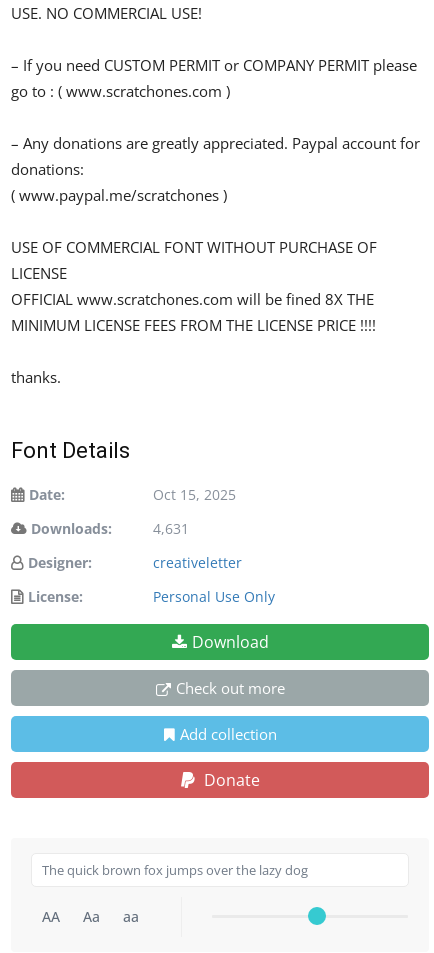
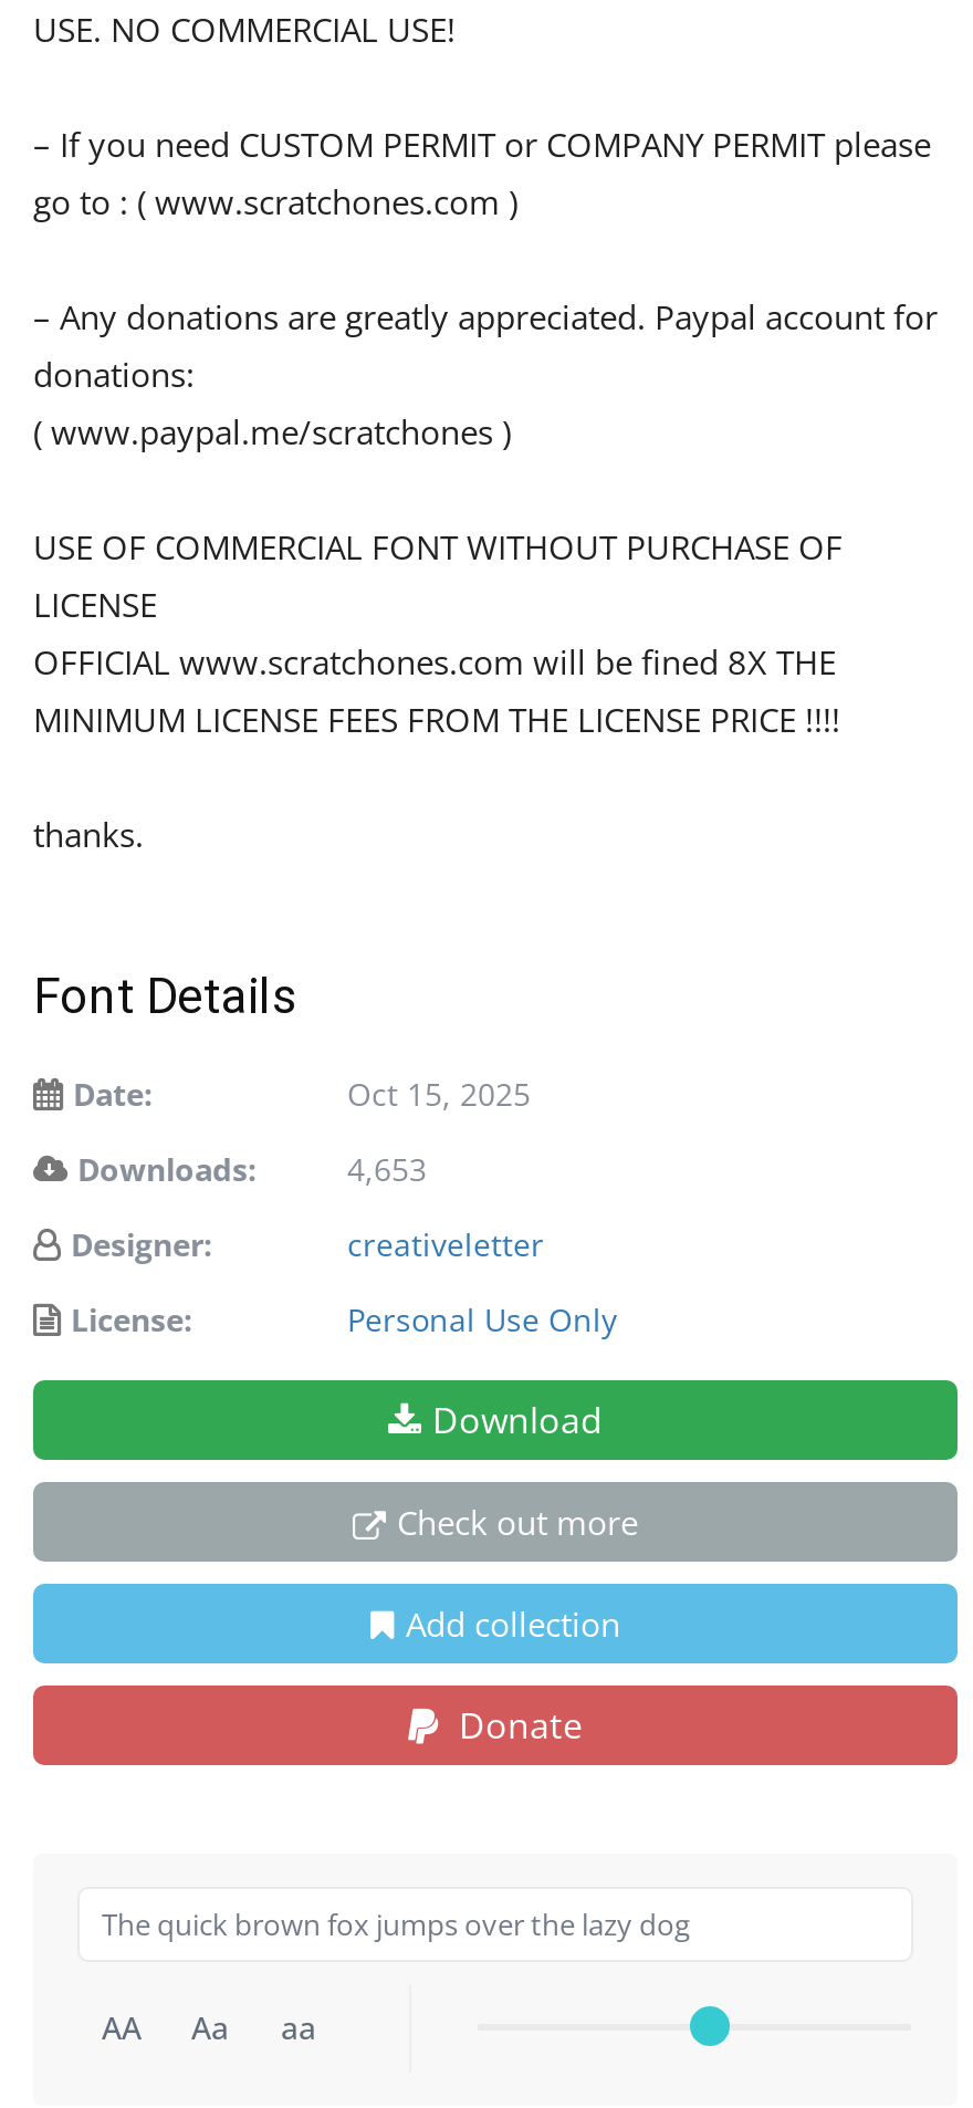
[153,519,189,538] 4,631 -> [347,1149,427,1191] 4,653

